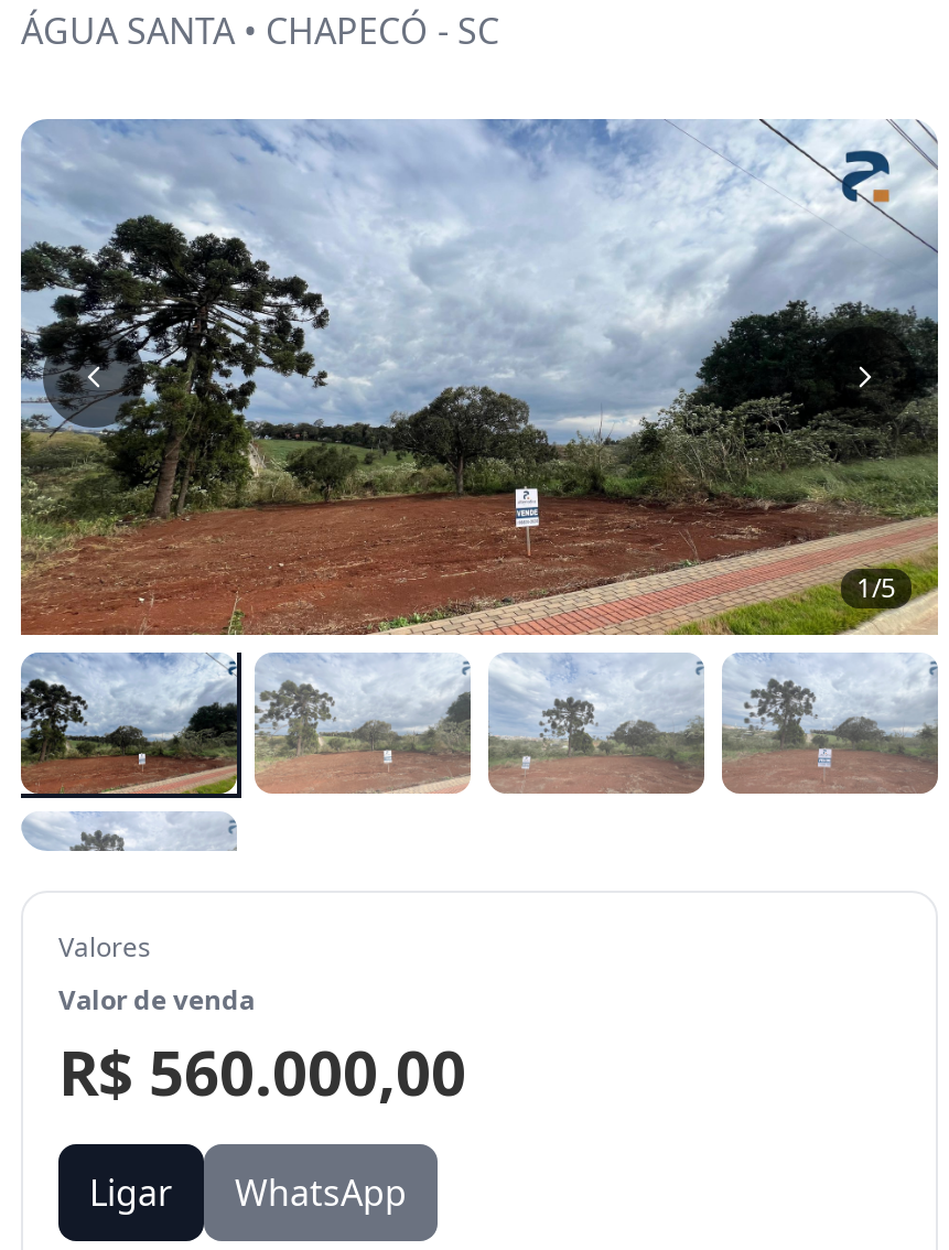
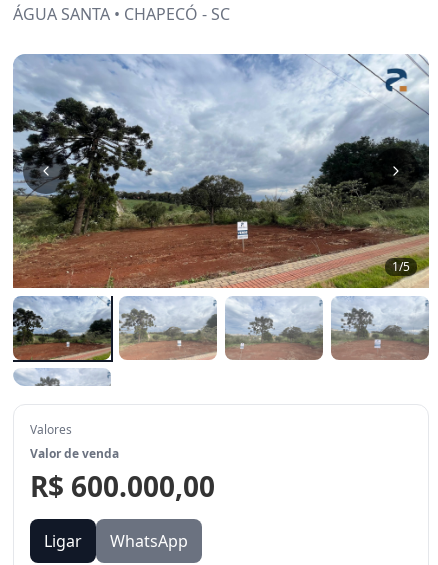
[58,1030,466,1113] R$ 560.000,00 -> [30,467,215,505] R$ 600.000,00

